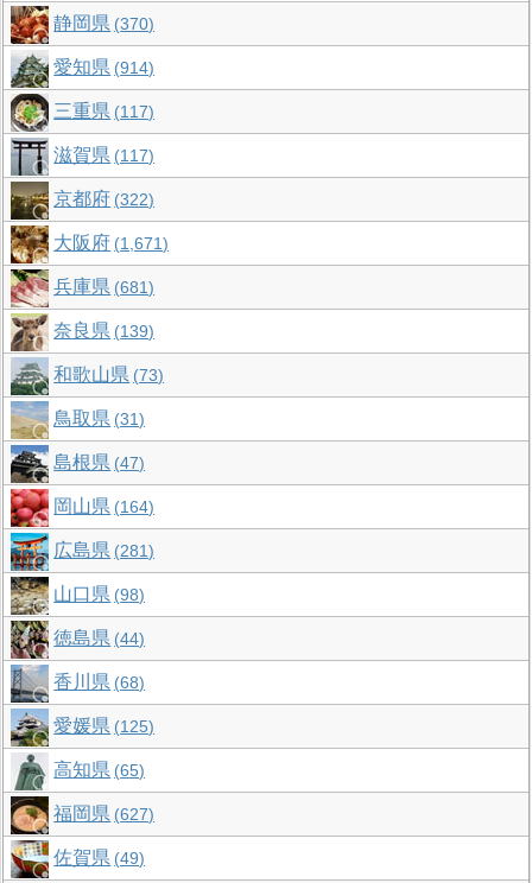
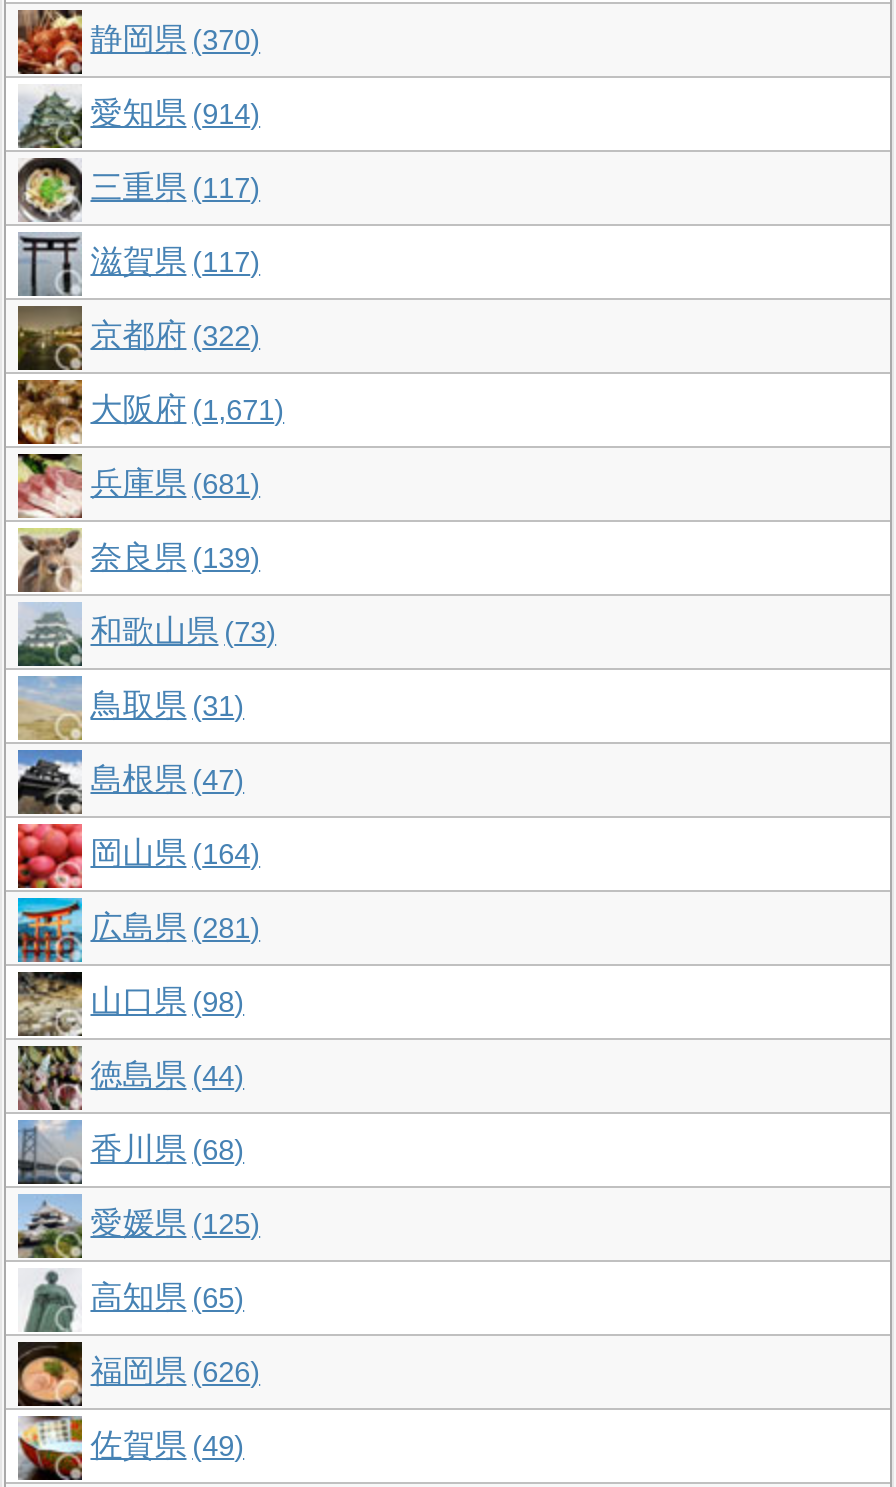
[54,803,149,823] 福岡県 627 -> [90,1353,250,1387] 福岡県 626

